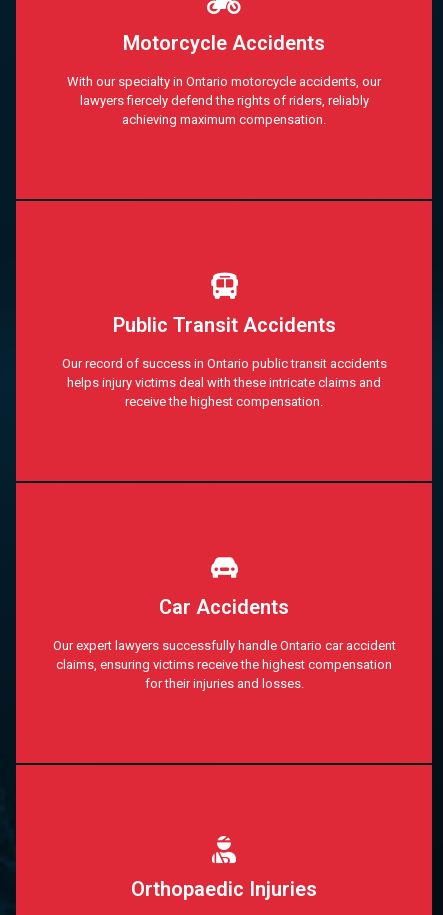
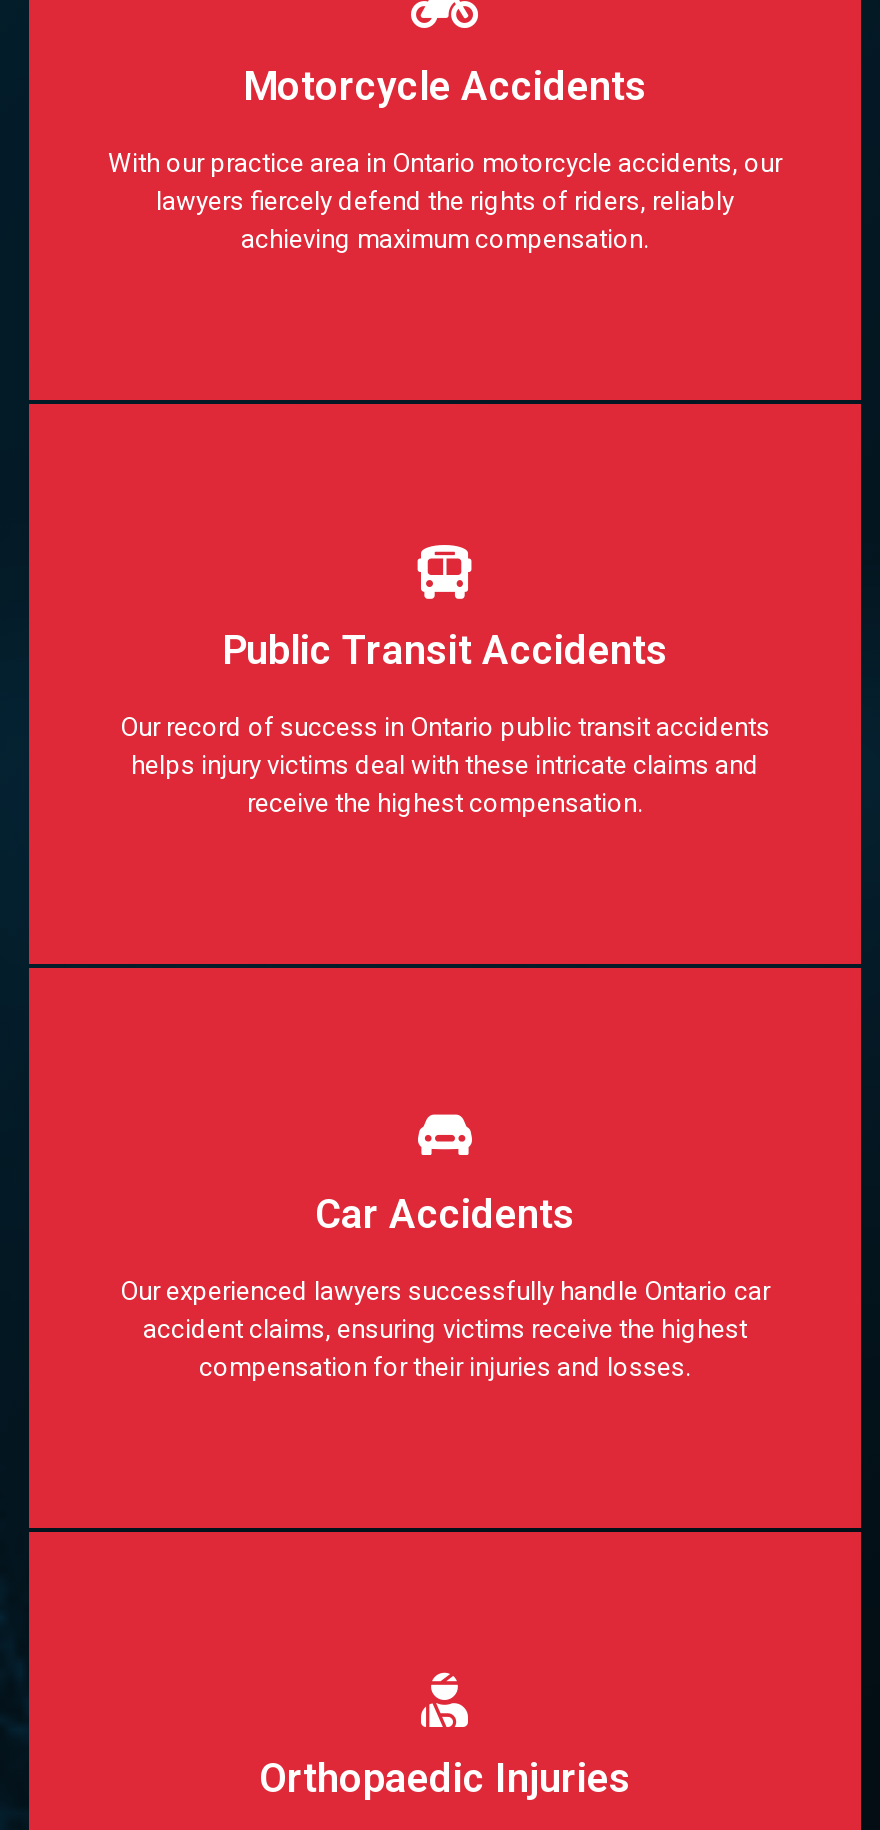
[67,74,381,89] With our specialty in Ontario motorcycle accidents, our -> [108,148,782,178] With our practice area in Ontario motorcycle accidents, our
[52,638,395,691] Our expert lawyers successfully handle Ontario car accident | claims, ensuring victims receive the highest compensation | for their injuries and losses. -> [120,1276,770,1382] Our experienced lawyers successfully handle Ontario car | accident claims, ensuring victims receive the highest | compensation for their injuries and losses.

